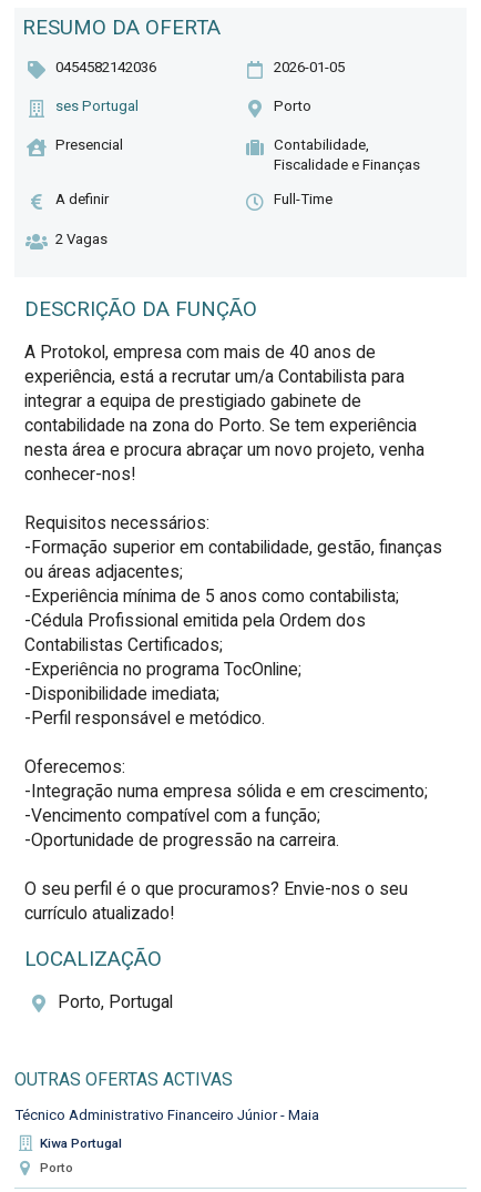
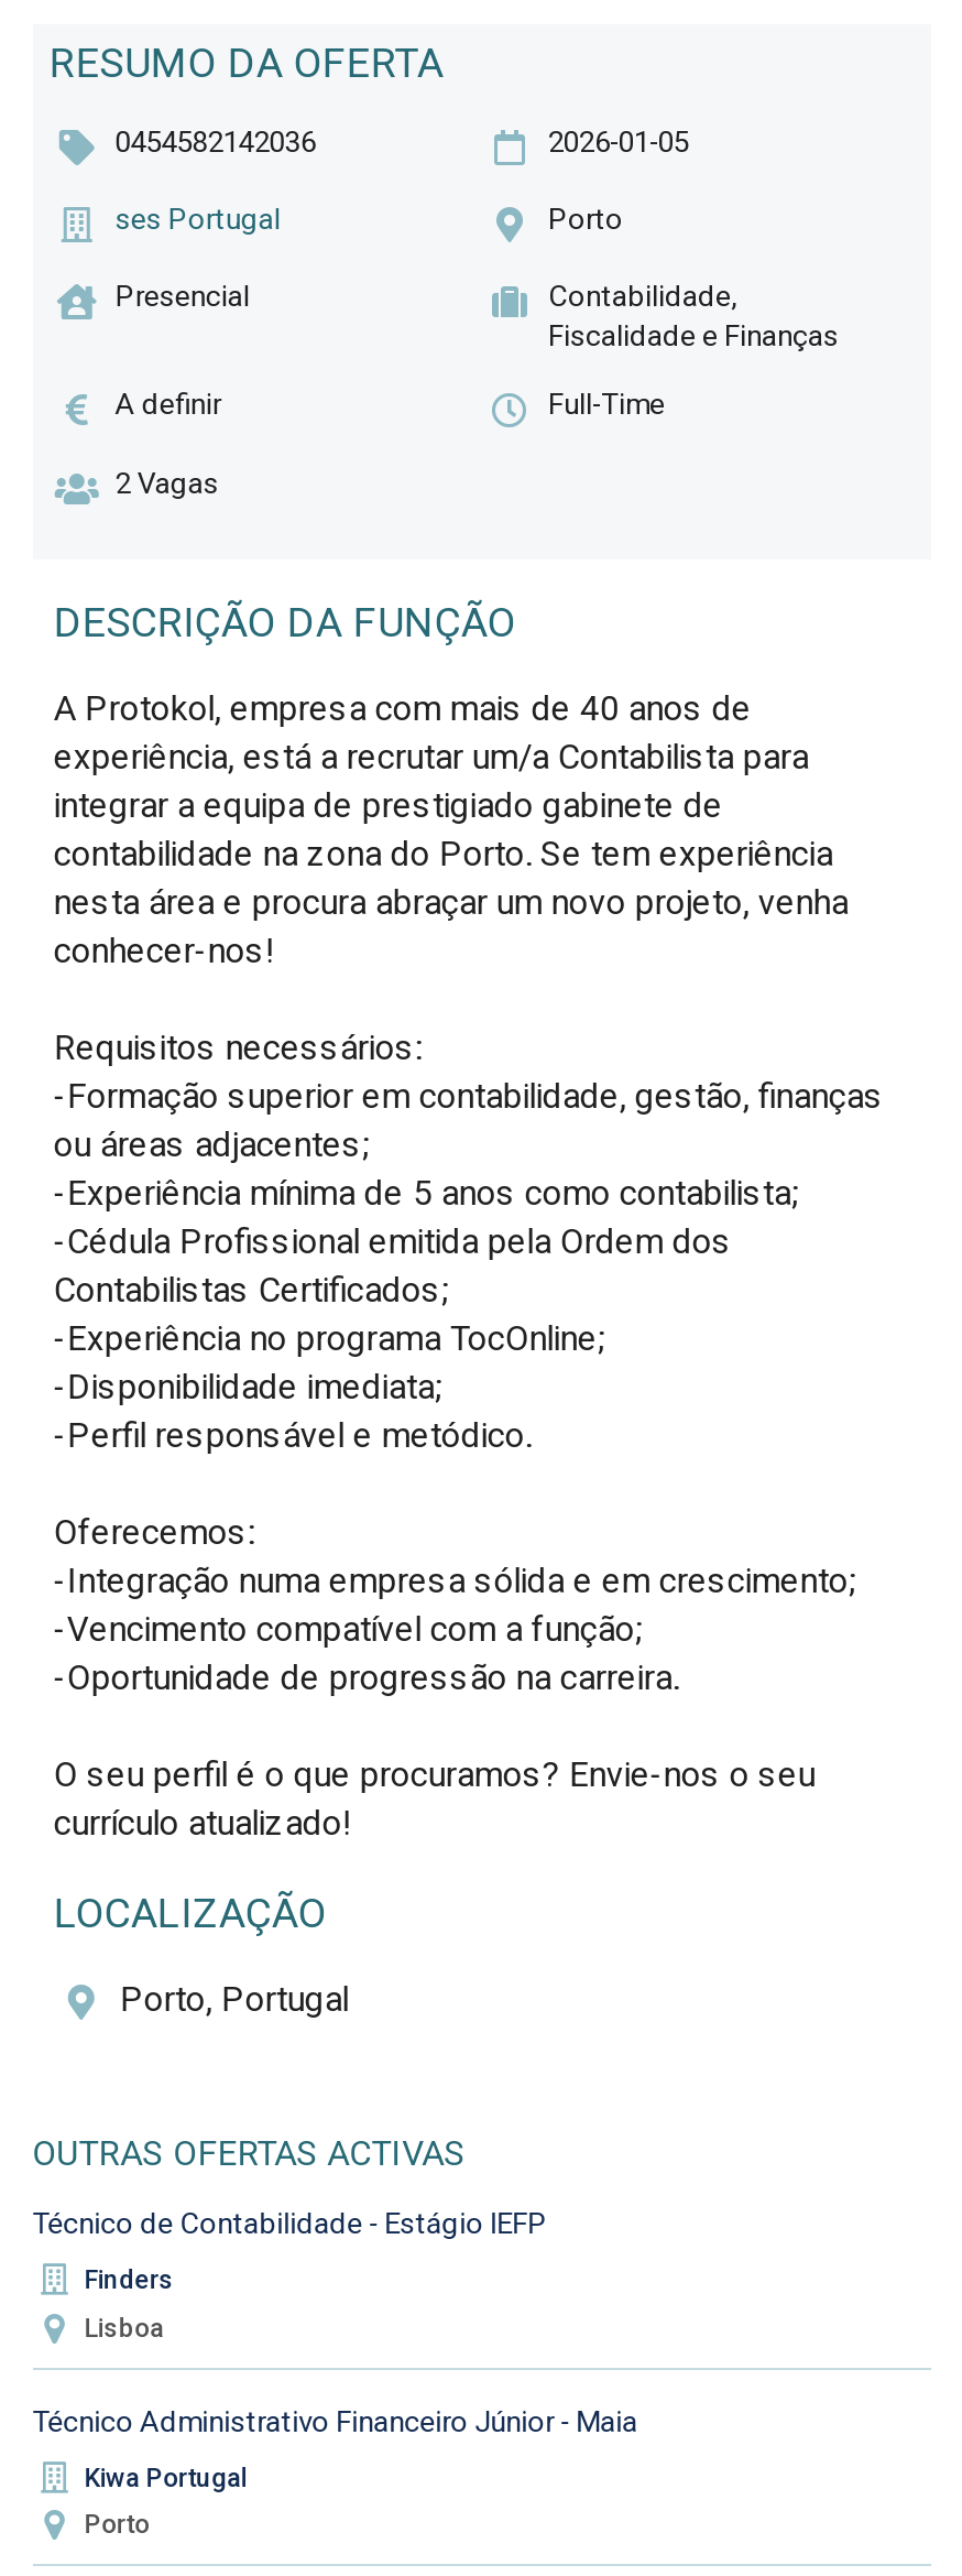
none -> [32,2208,547,2344] Técnico de Contabilidade - Estágio IEFP | Finders | Lisboa

